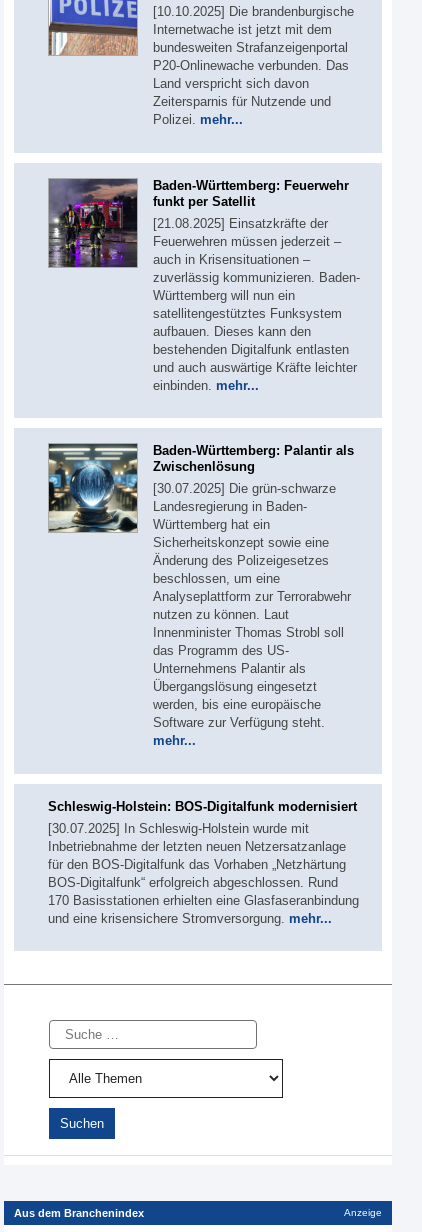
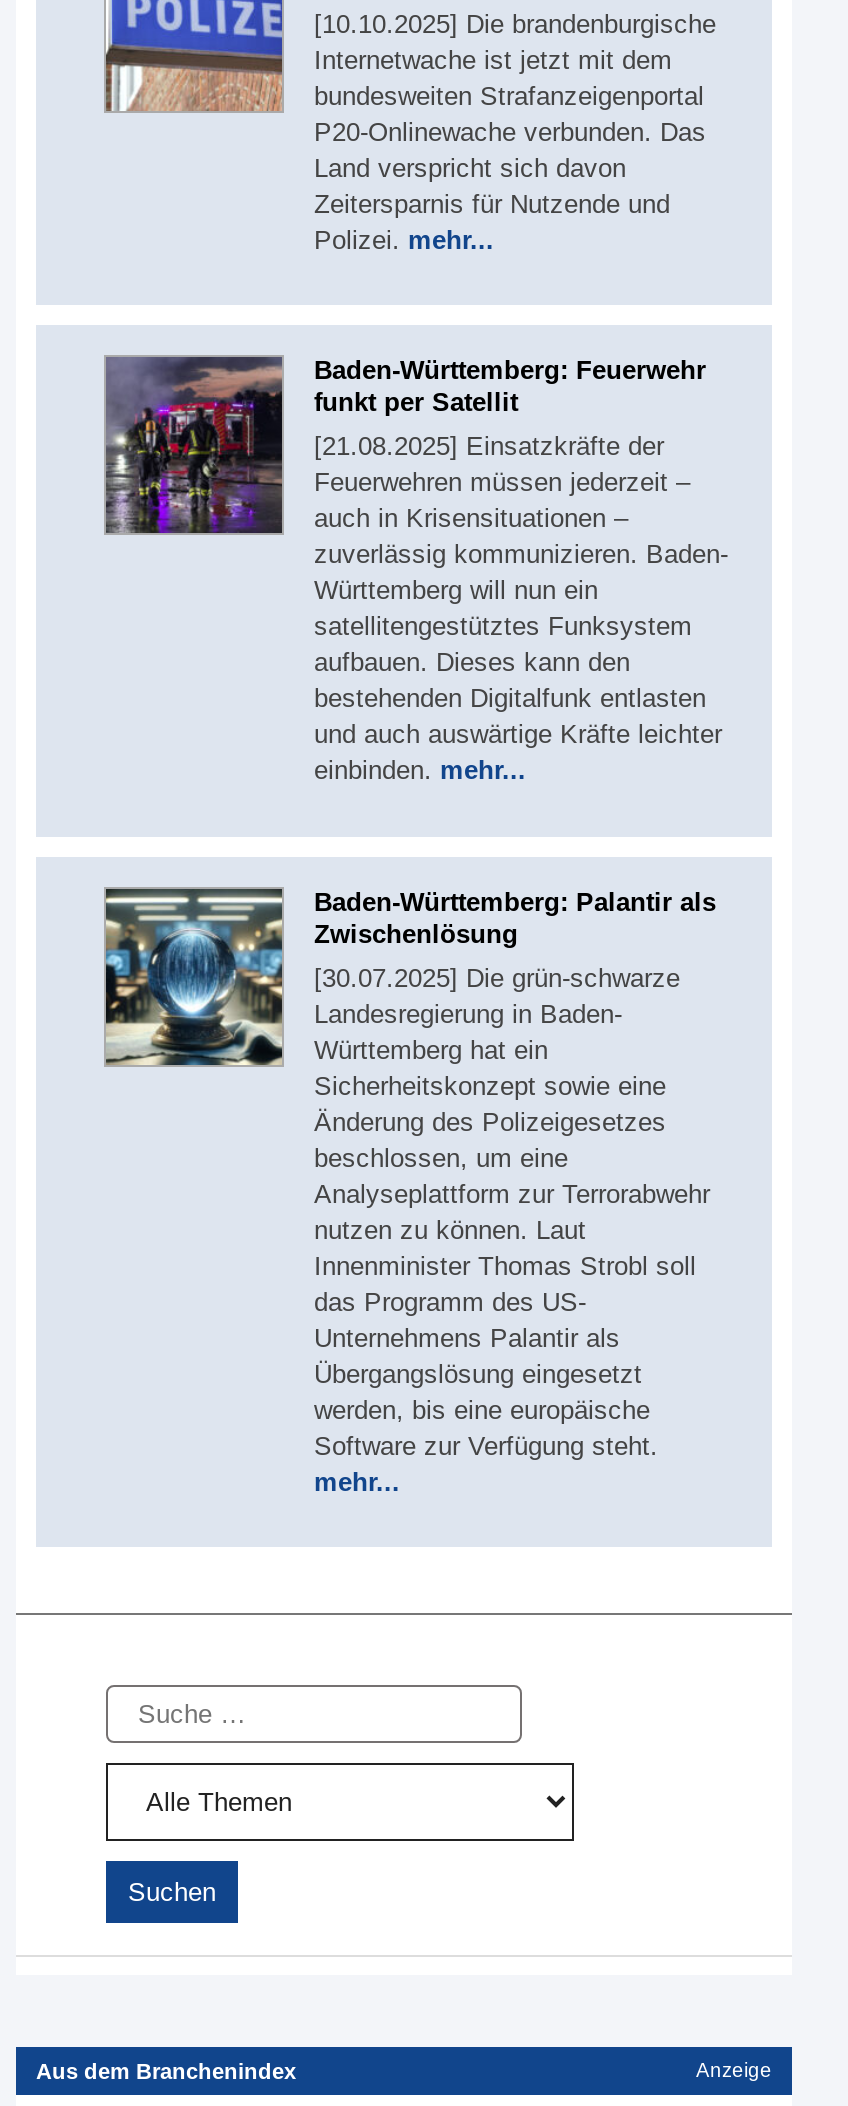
[48,799,359,926] Schleswig-Holstein: BOS-Digitalfunk modernisiert | [30.07.2025] In Schleswig-Holstein wurde mit | Inbetriebnahme der letzten neuen Netzersatzanlage | für den BOS-Digitalfunk das Vorhaben „Netzhärtung | BOS-Digitalfunk“ erfolgreich abgeschlossen. Rund | 170 Basisstationen erhielten eine Glasfaseranbindung | und eine krisensichere Stromversorgung. mehr... -> none

